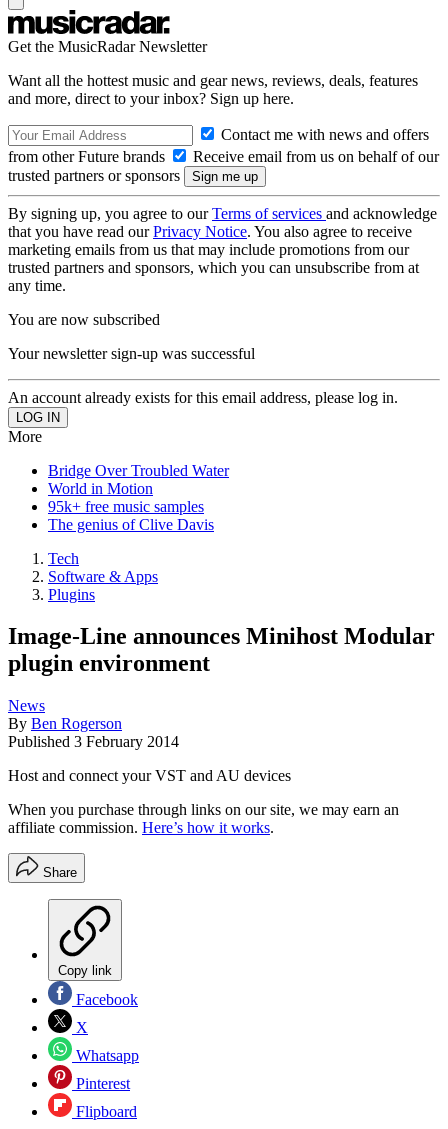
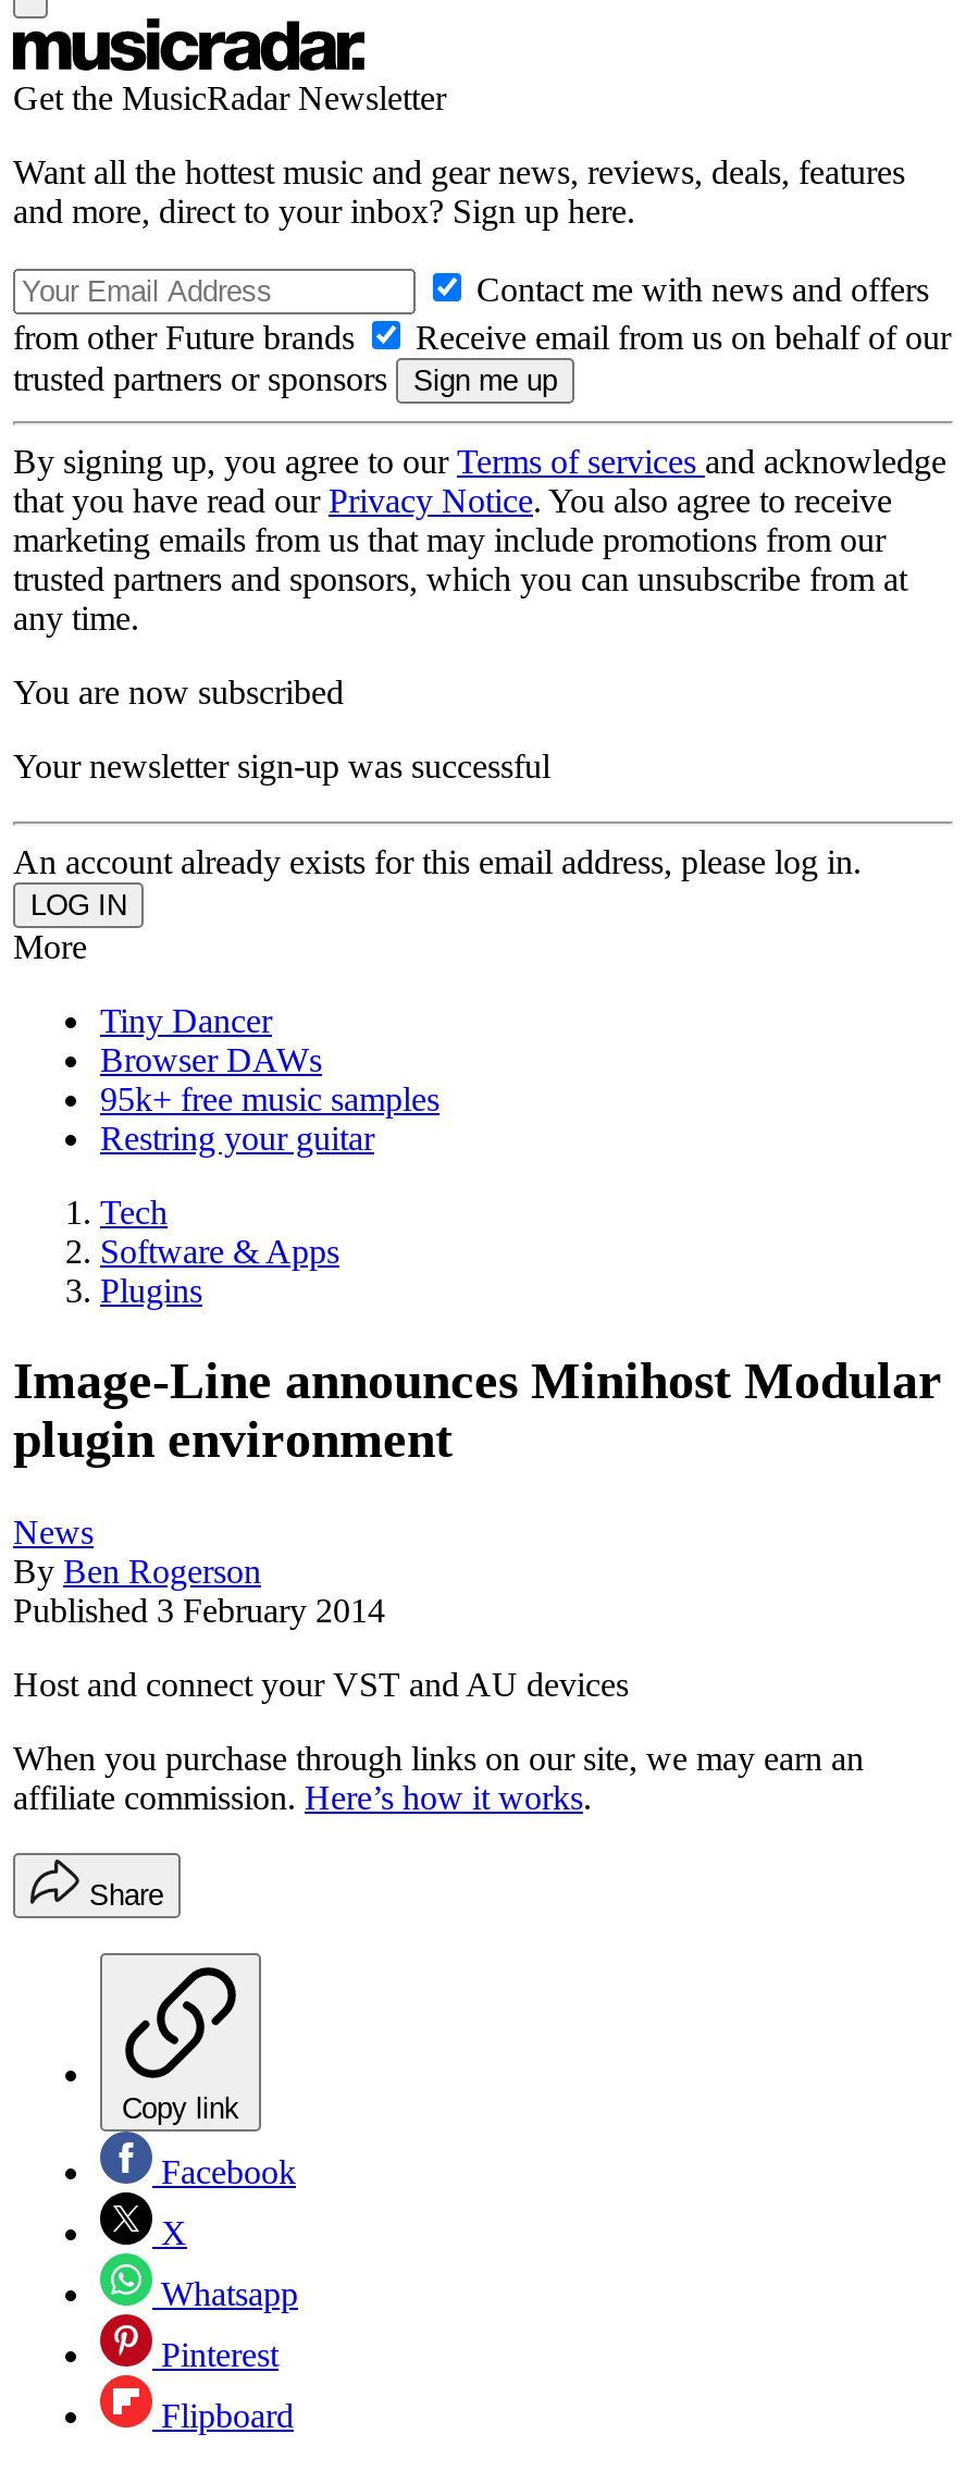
[48,461,229,496] Bridge Over Troubled Water | World in Motion -> [100,1001,322,1077] Tiny Dancer | Browser DAWs
[48,515,214,532] The genius of Clive Davis -> [100,1119,374,1156] Restring your guitar

